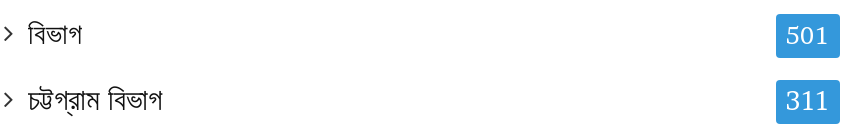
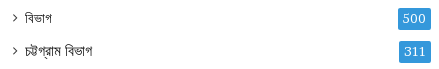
[786,21,830,51] 501 -> [403,11,426,26] 500

